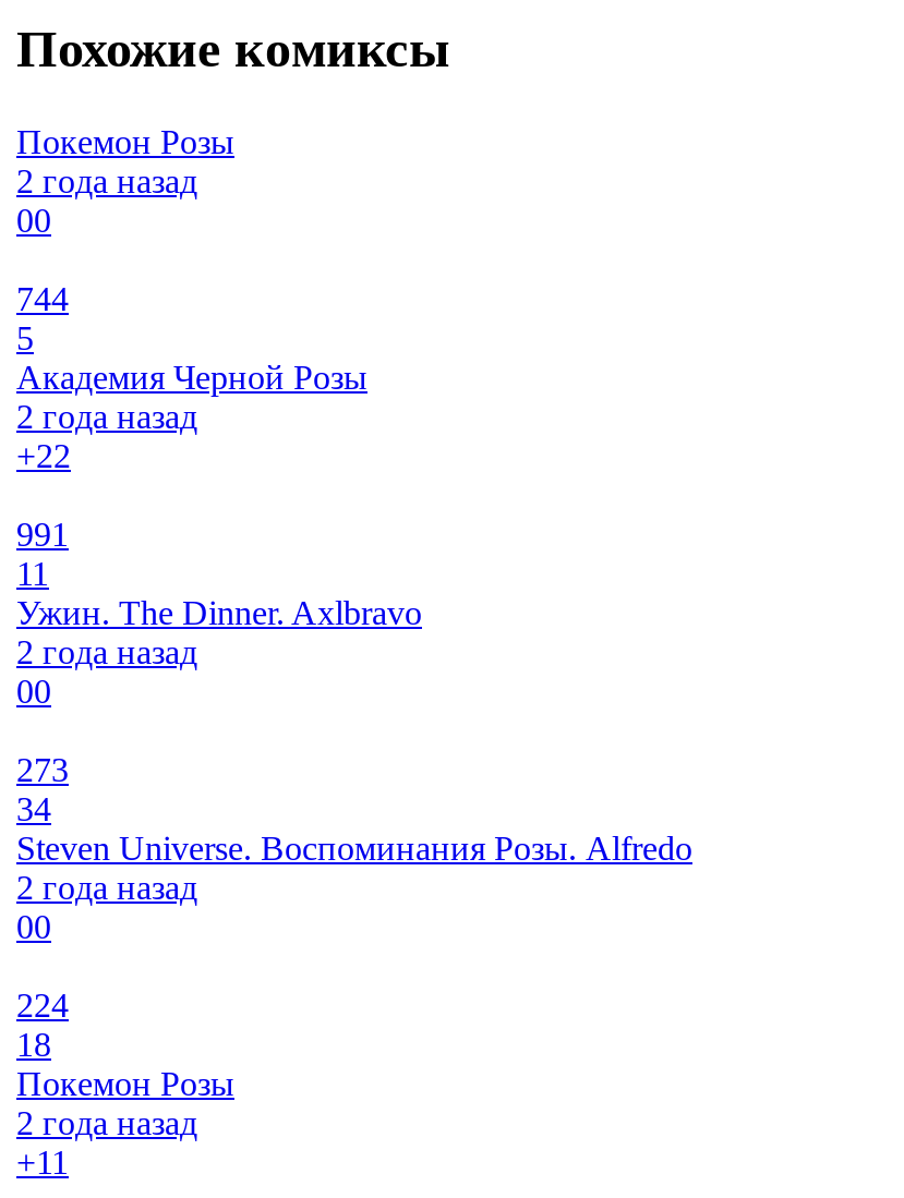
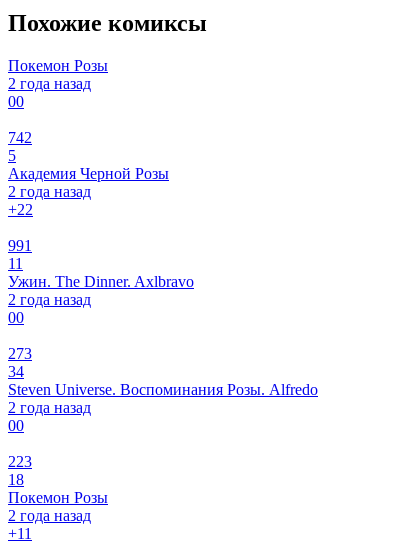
[16,280,69,317] 744 -> [8,129,32,146] 742
[16,986,69,1023] 224 -> [8,453,32,470] 223

